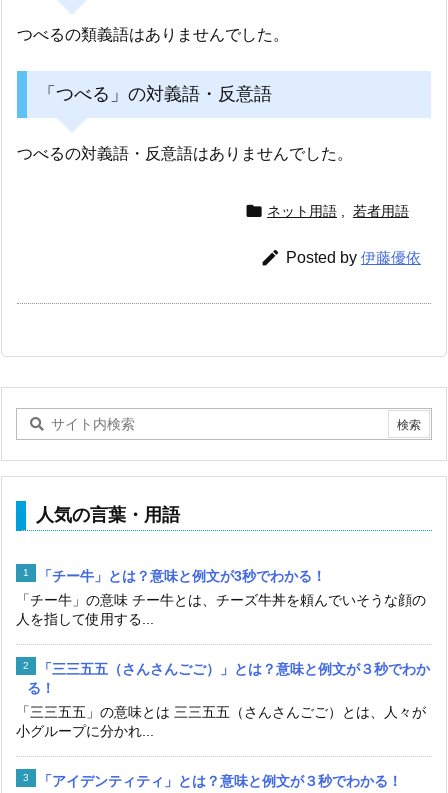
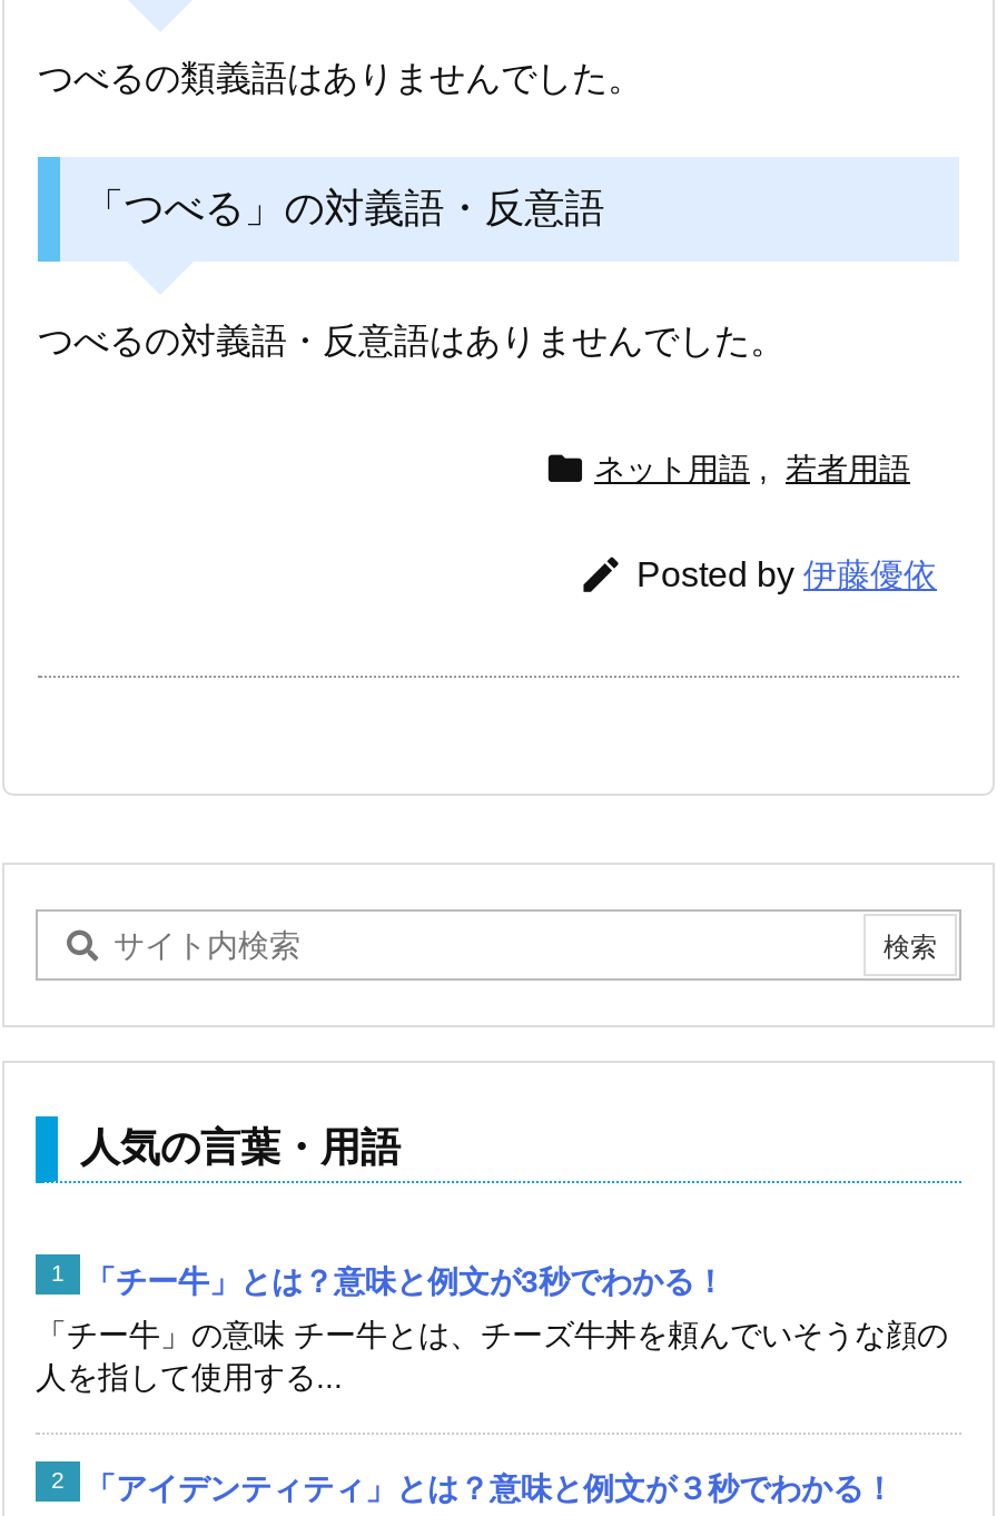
[16,661,430,739] 「三三五五（さんさんごご）」とは？意味と例文が３秒でわか | る！ | 「三三五五」の意味とは 三三五五（さんさんごご）とは、人々が | 小グループに分かれ... -> none

